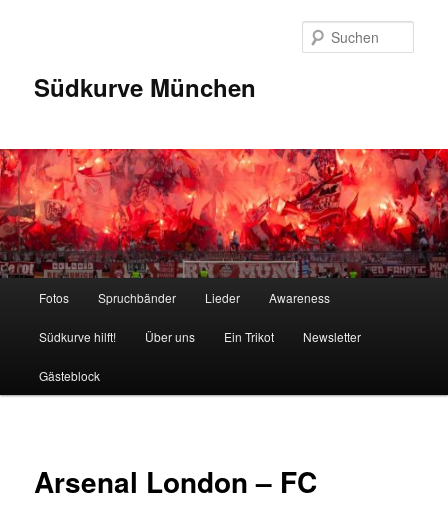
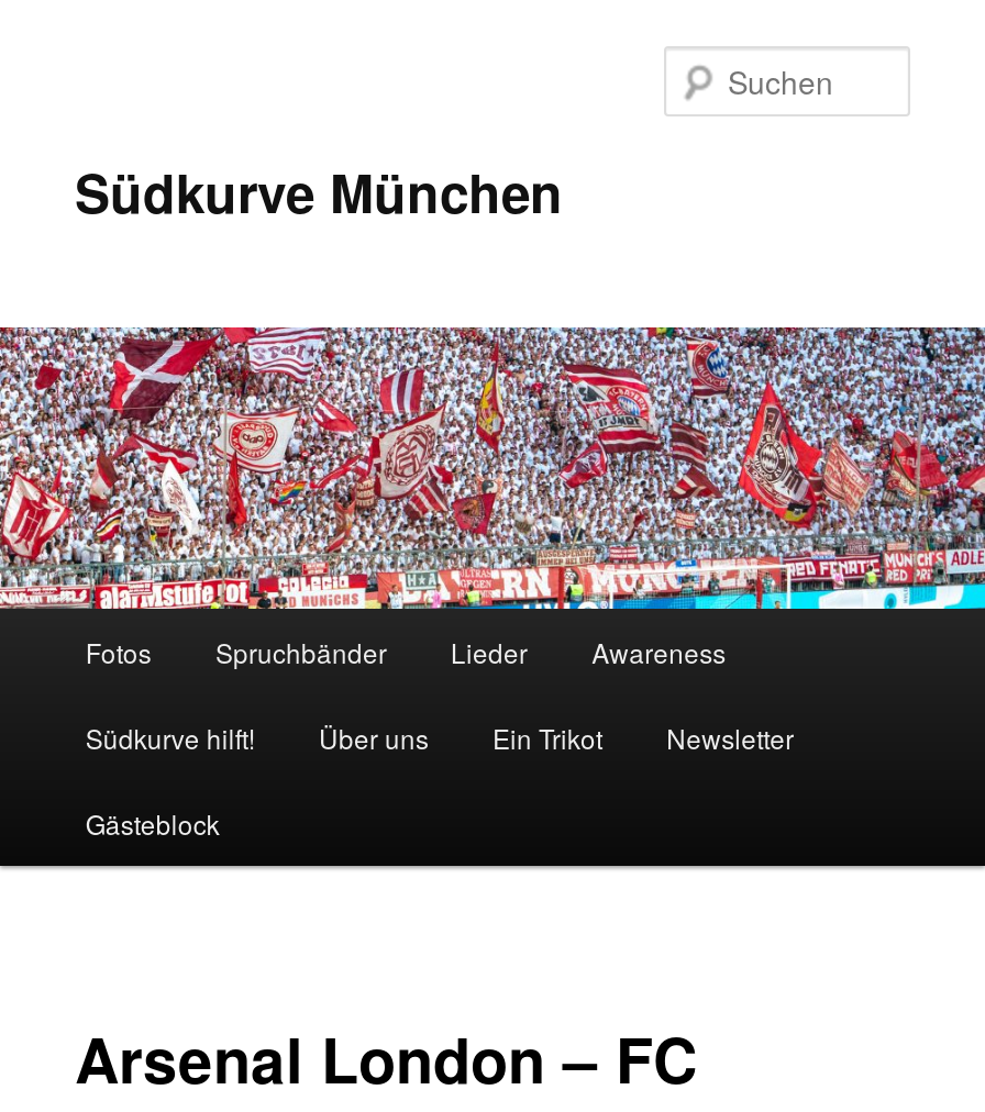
[3,148,445,278] [image] -> [7,325,978,611] [image]

